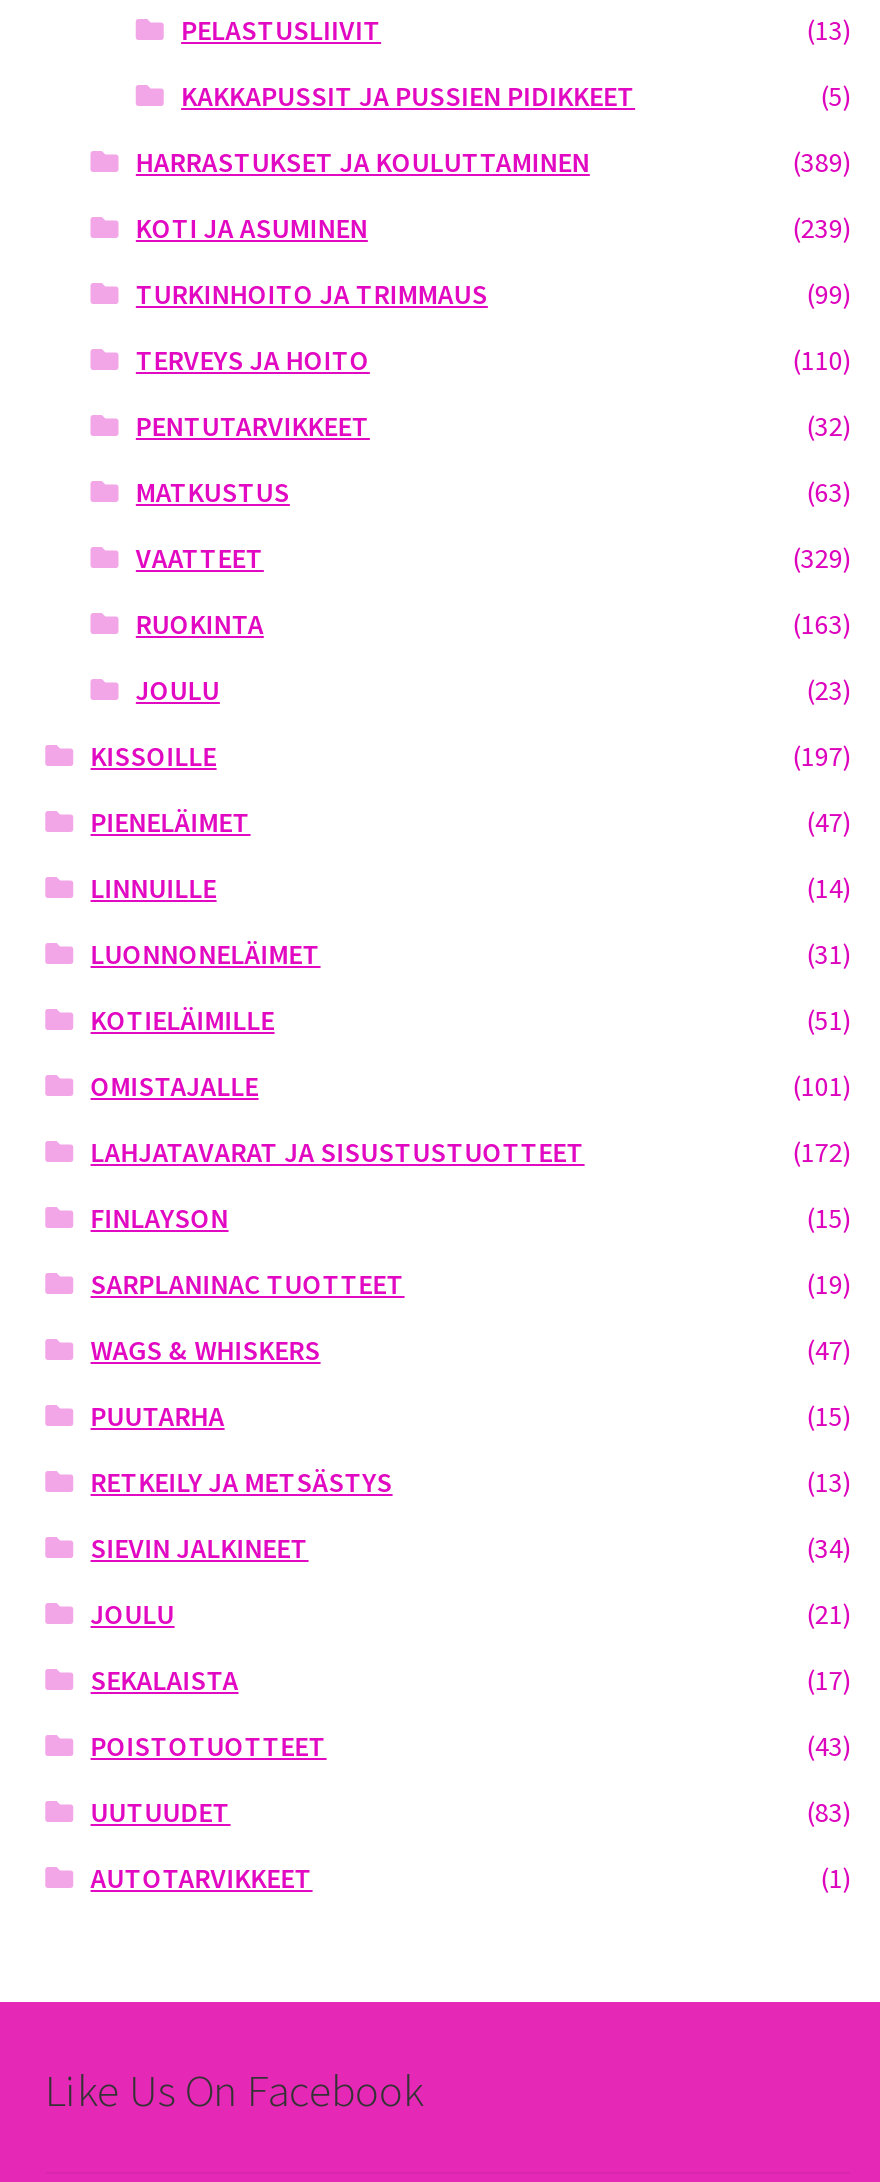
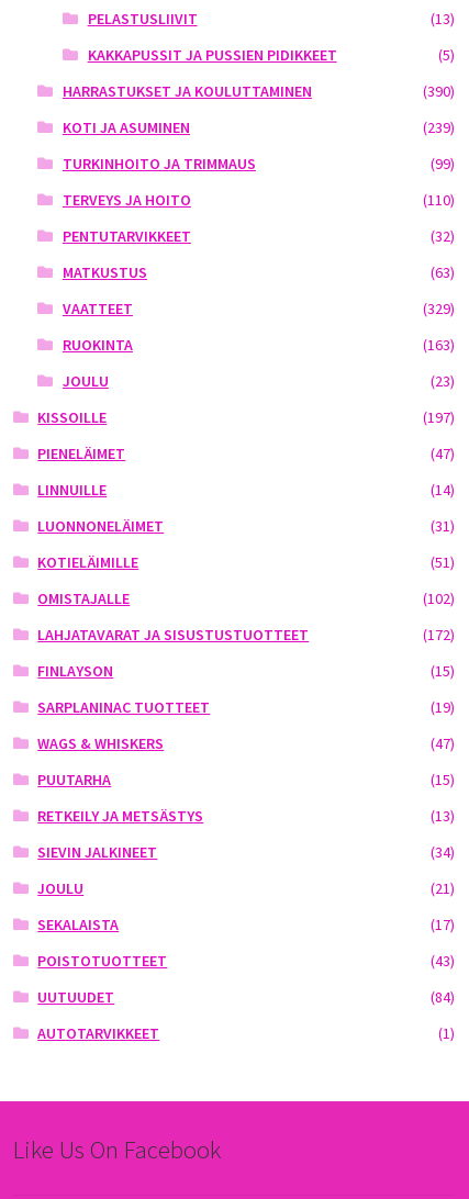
[793,144,851,180] (389) -> [423,81,455,101] (390)
[793,1068,851,1104] (101) -> [423,589,455,609] (102)
[807,1794,851,1830] (83) -> [431,987,455,1007] (84)

